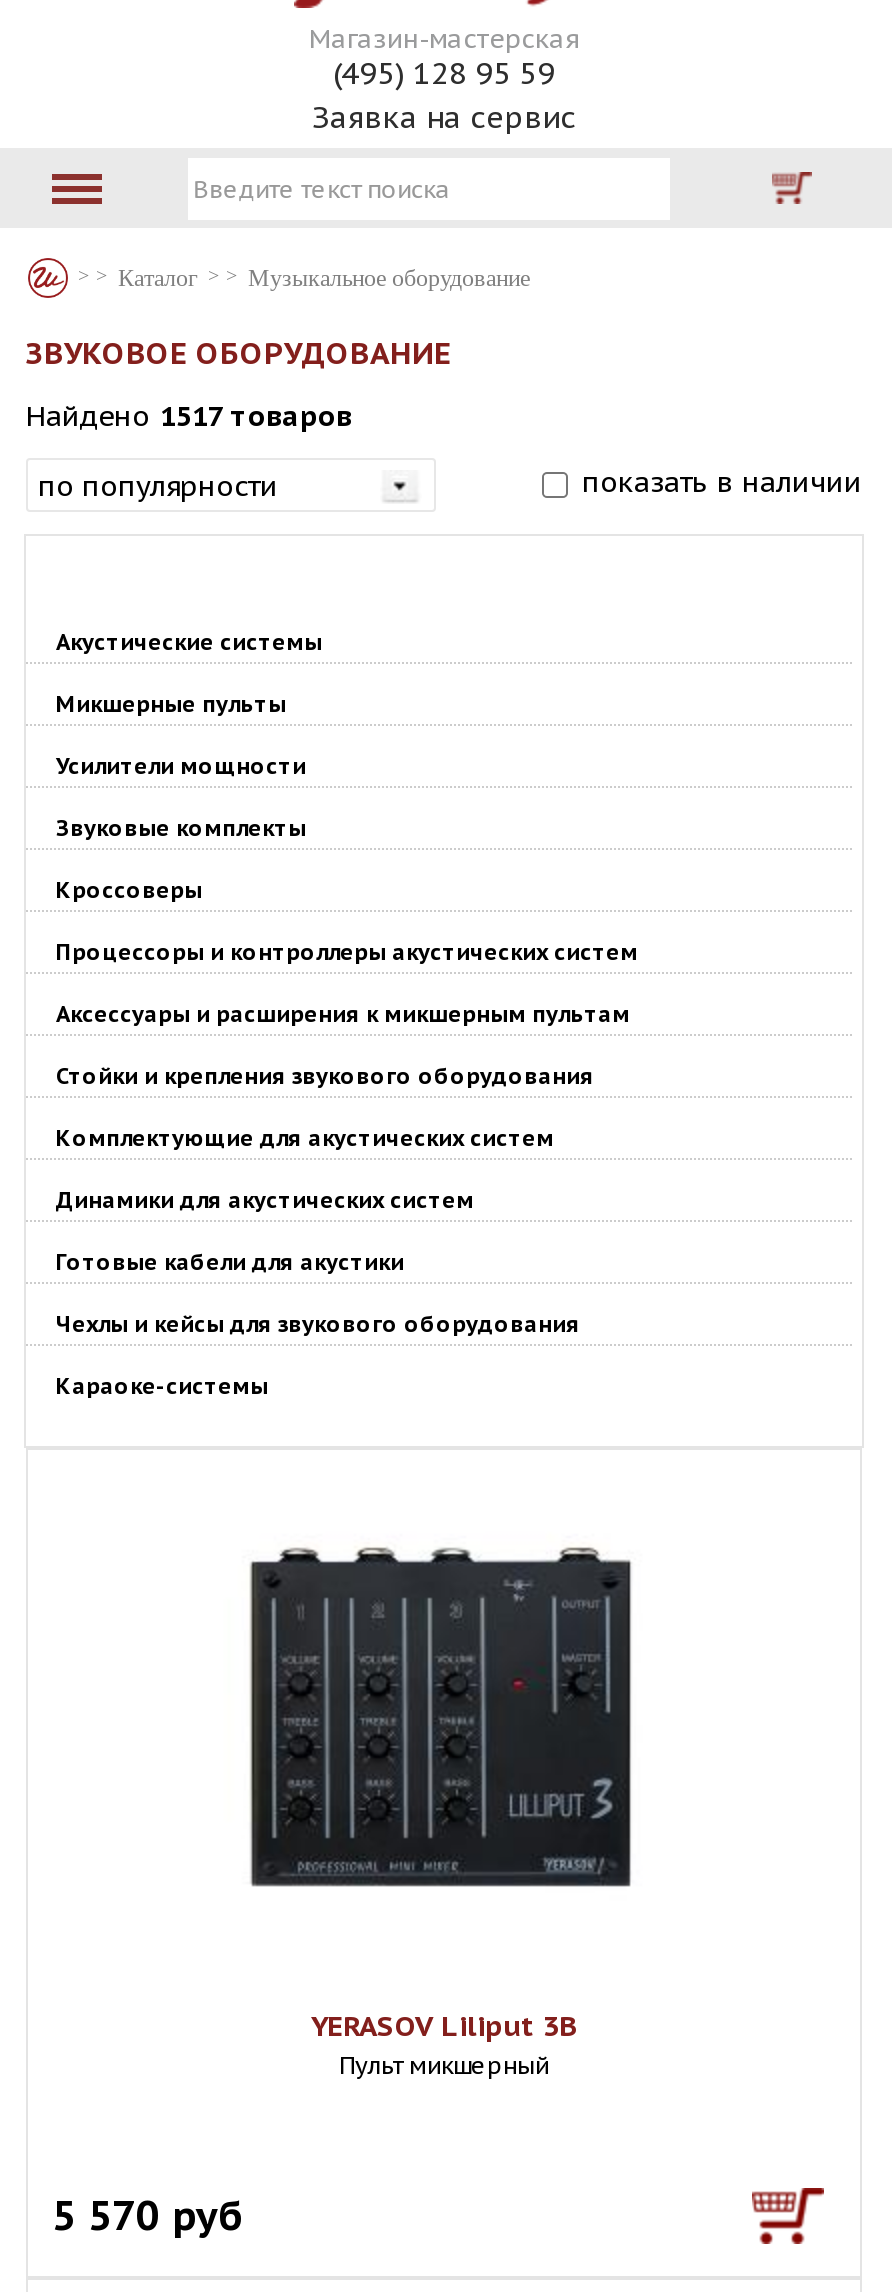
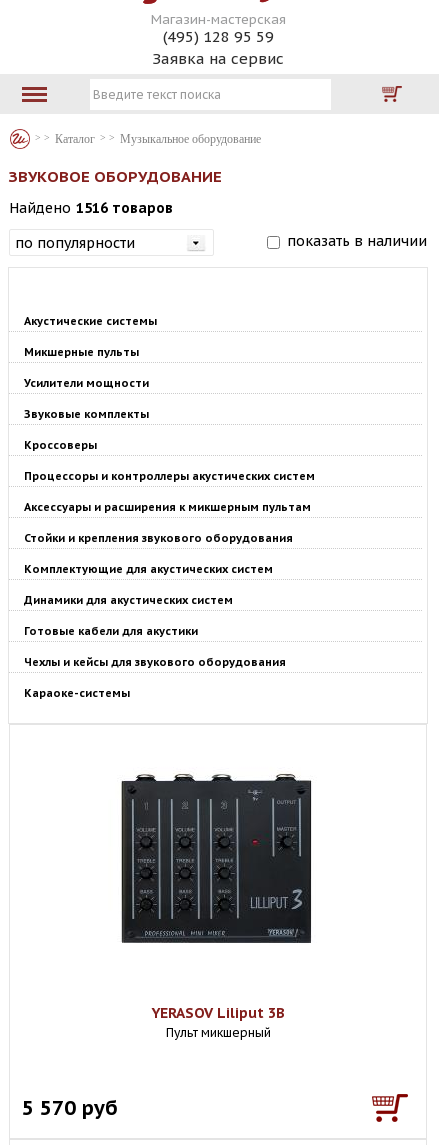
[26,398,352,434] Найдено 1517 товаров -> [9,199,173,217] Найдено 1516 товаров

